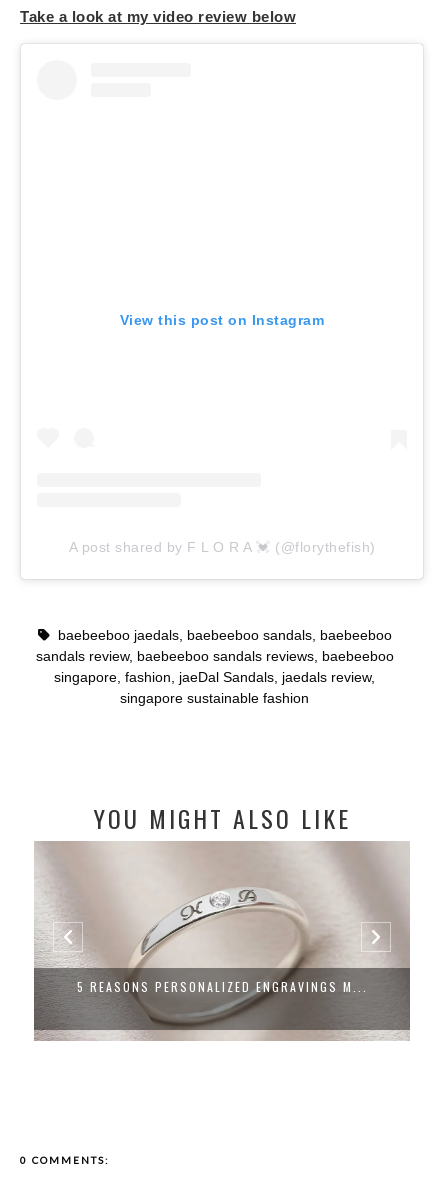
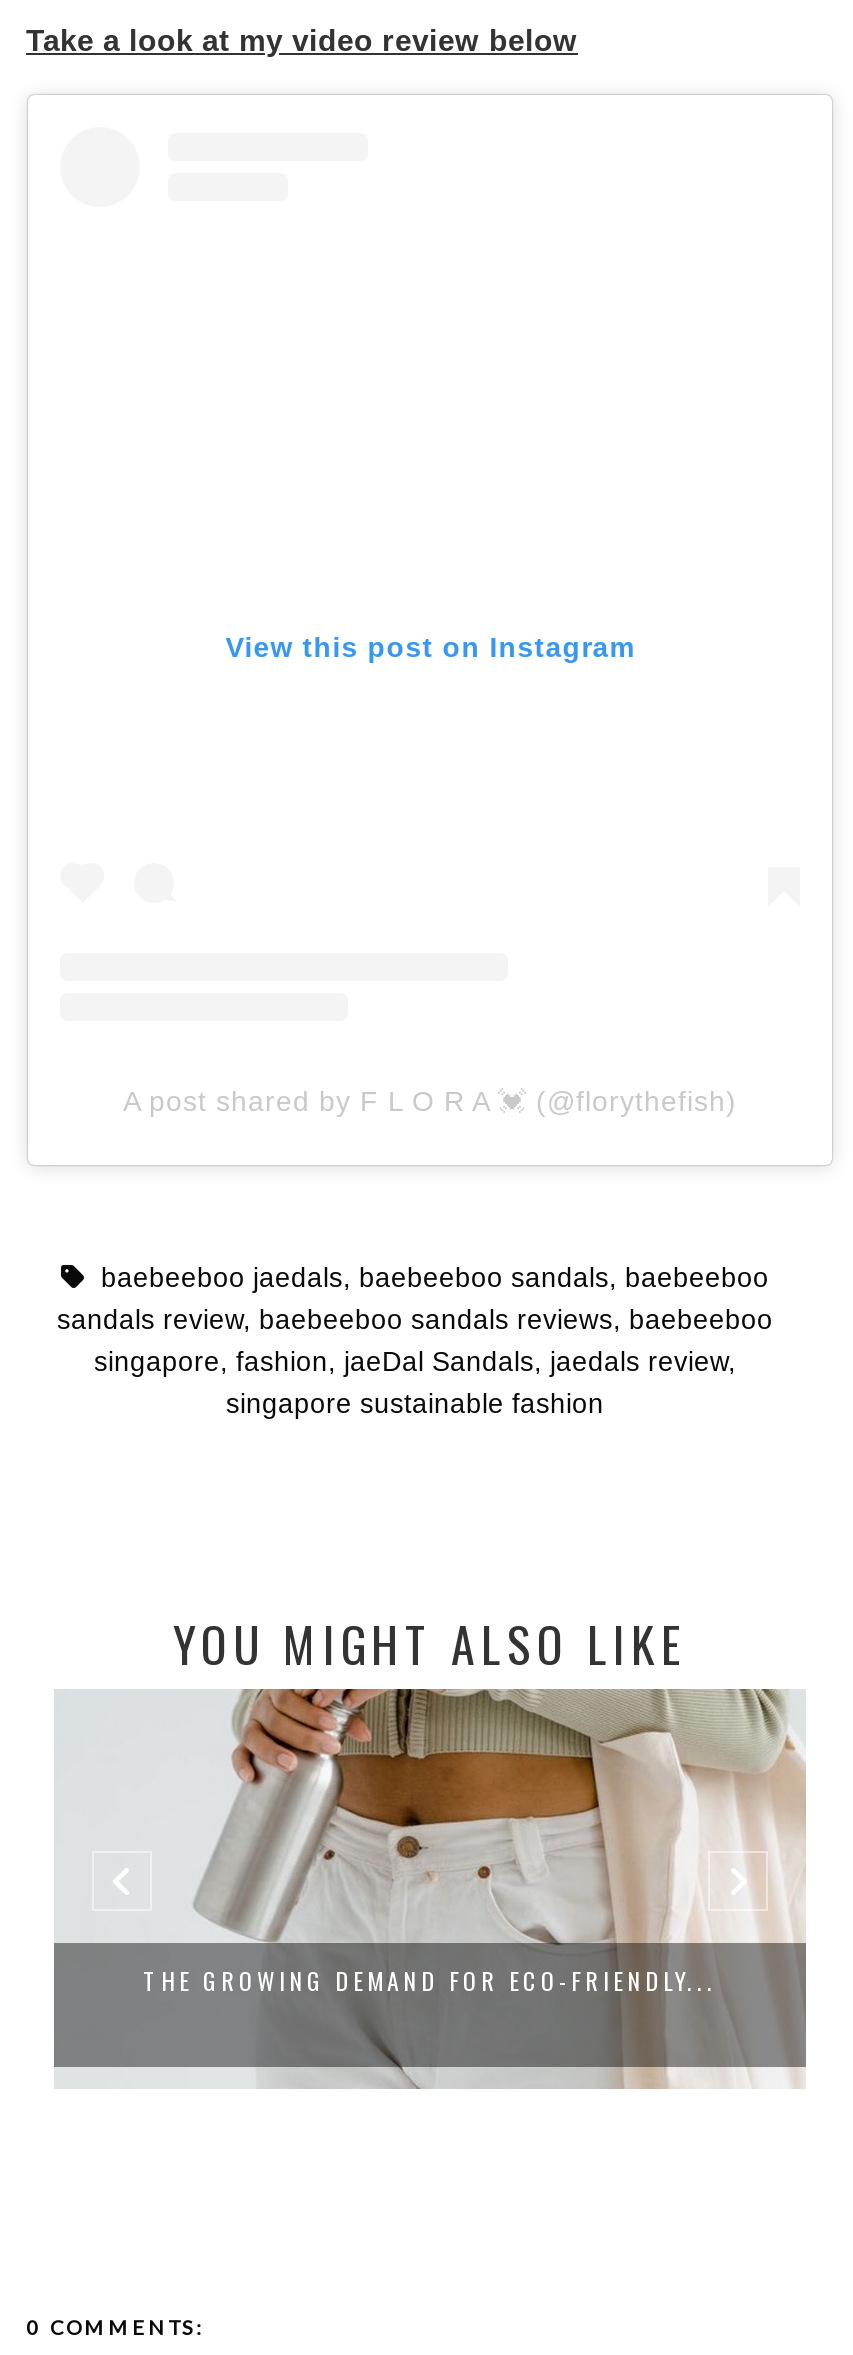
[34,841,410,1041] [image] | 5 REASONS PERSONALIZED ENGRAVINGS M... -> [54,1687,806,2089] [image] | THE GROWING DEMAND FOR ECO-FRIENDLY...

